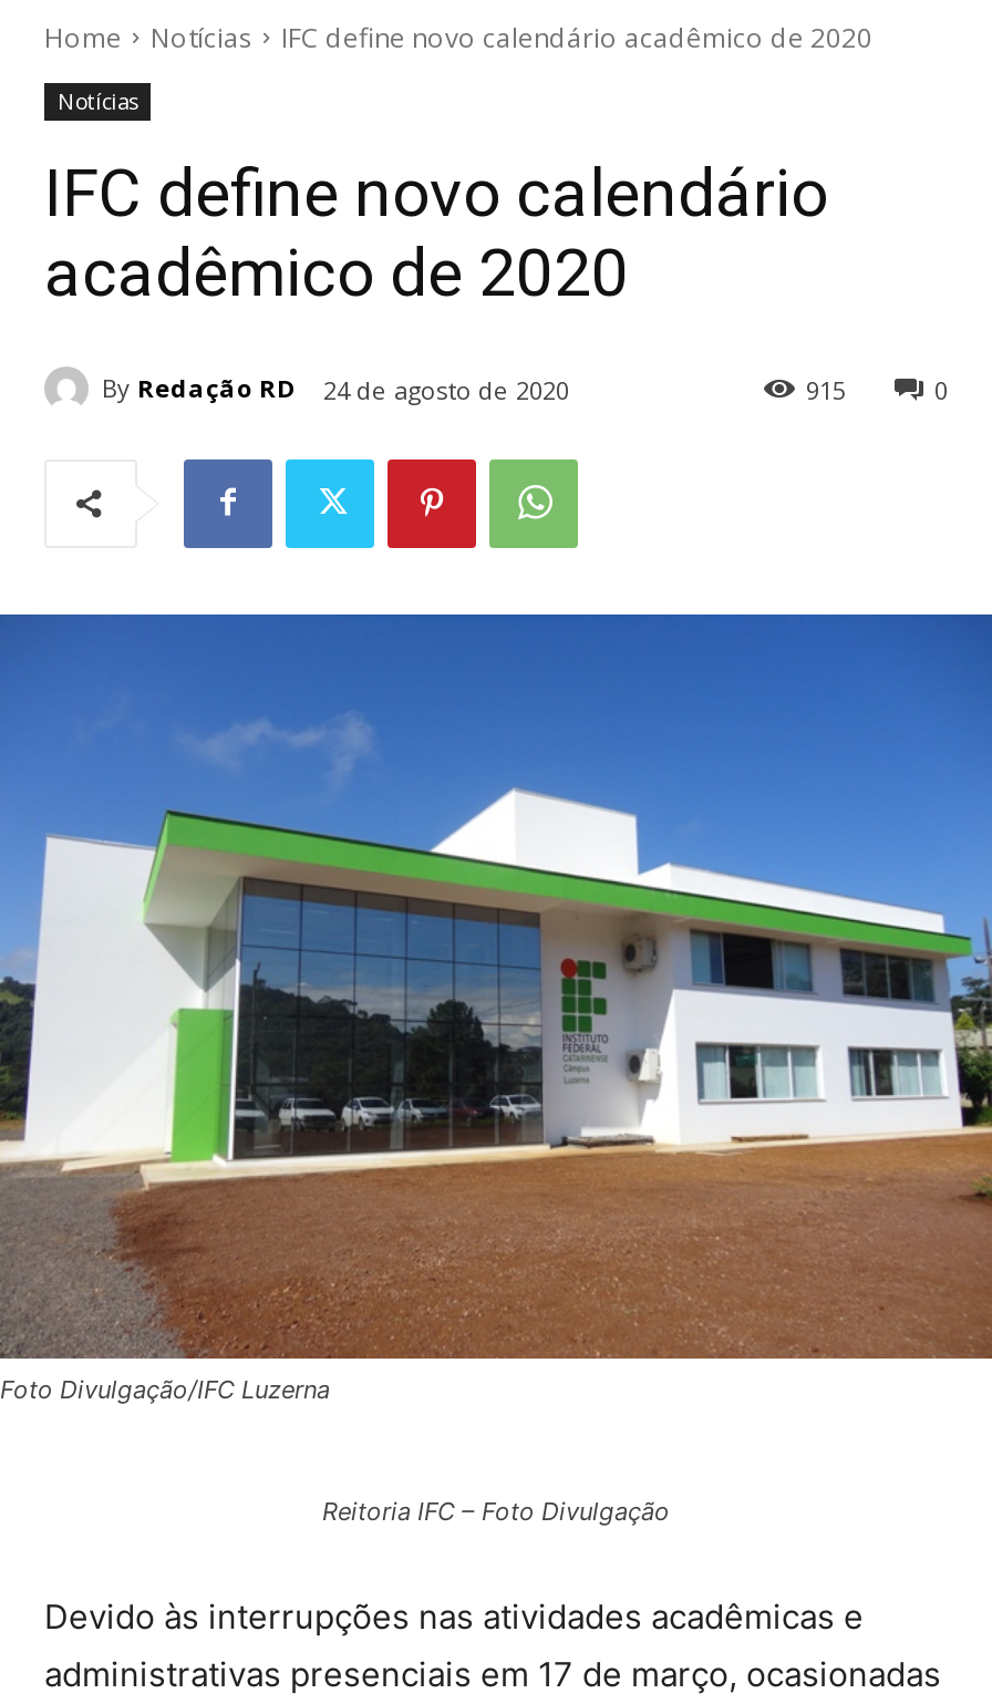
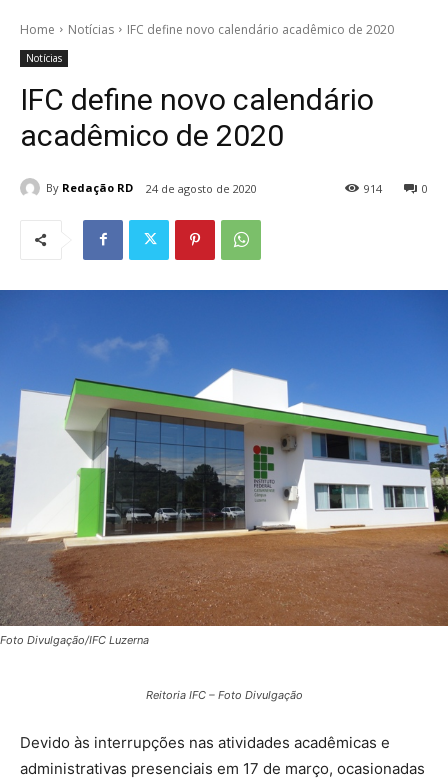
[806,372,846,405] 915 -> [364,181,382,196] 914

